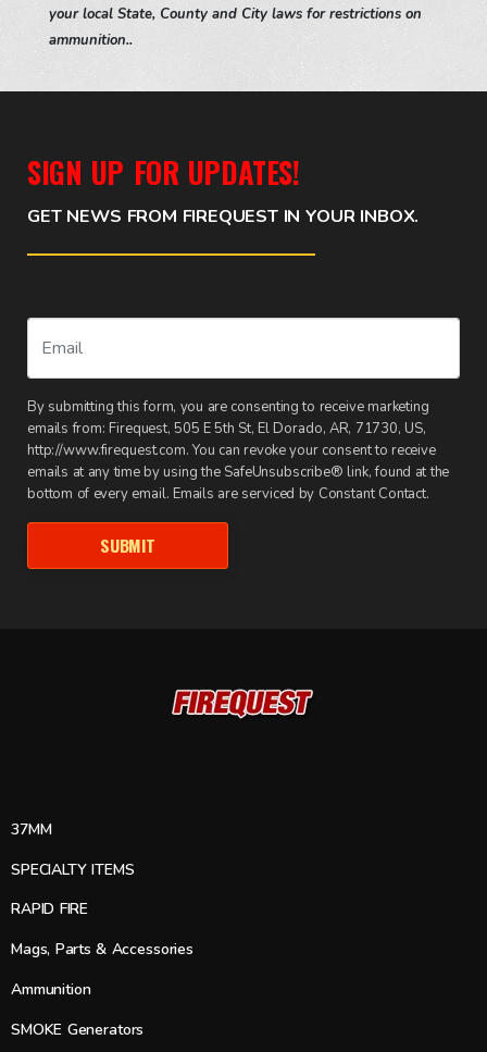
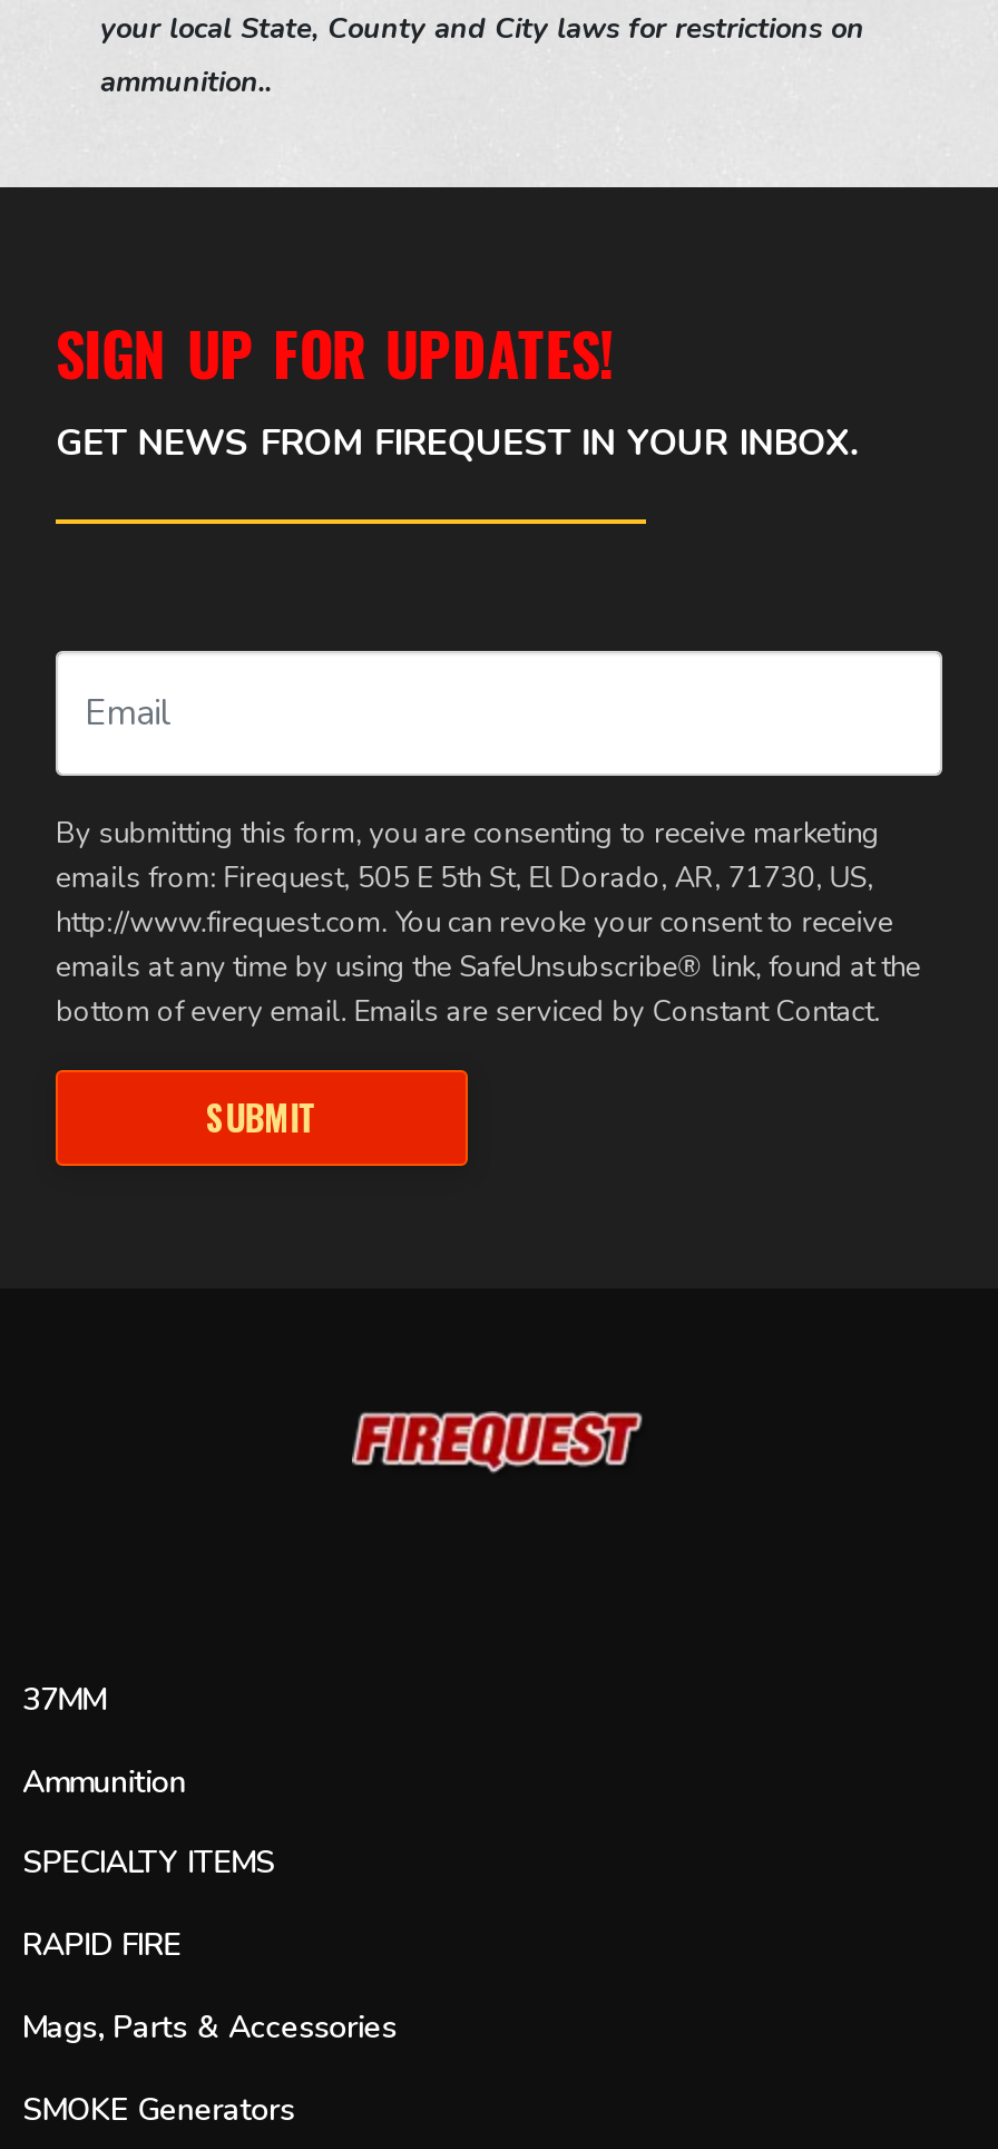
moved [11,859,193,960] -> [22,1842,397,2049]: SPECIALTY ITEMS | RAPID FIRE | Mags, Parts & Accessories
moved [11,979,91,1000] -> [22,1760,186,1803]: Ammunition

